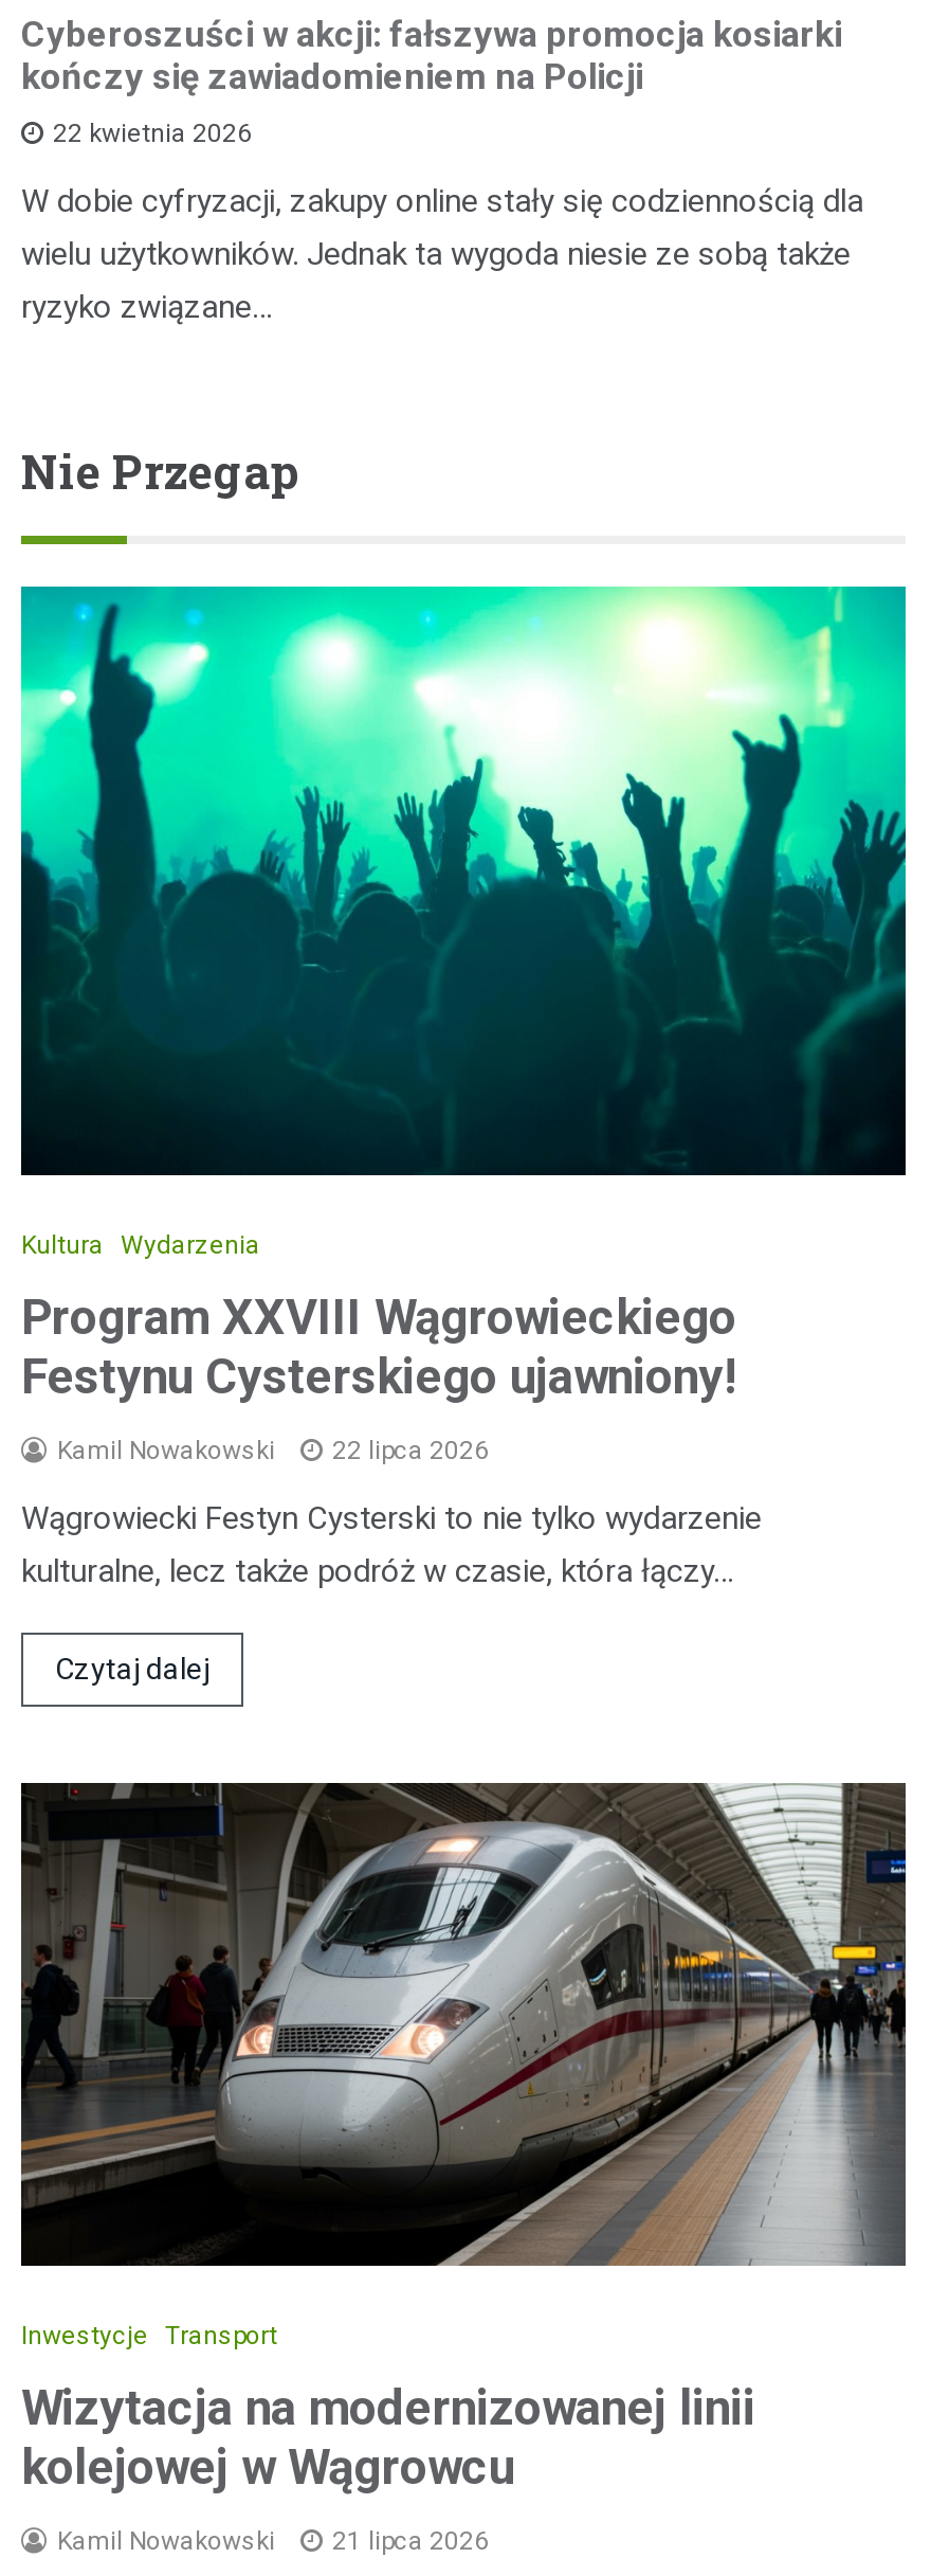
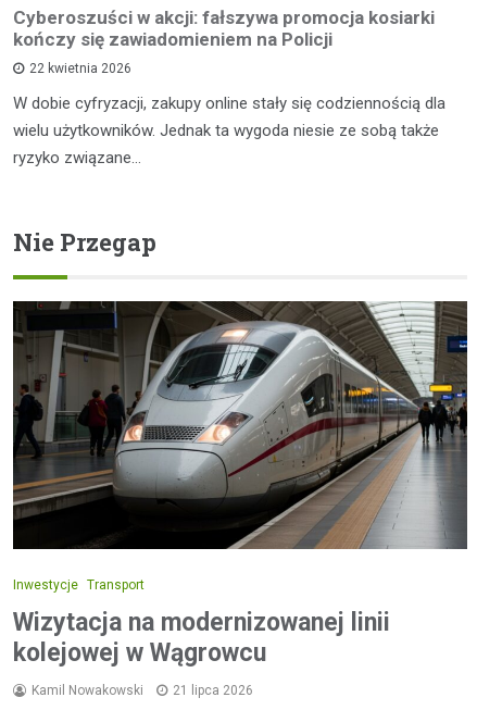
[19,583,908,1685] [image] | Kultura Wydarzenia | Program XXVIII Wągrowieckiego | Festynu Cysterskiego ujawniony! | Kamil Nowakowski | 22 lipca 2026 | Wągrowiecki Festyn Cysterski to nie tylko wydarzenie | kulturalne, lecz także podróż w czasie, która łączy… | Czytaj dalej -> none

